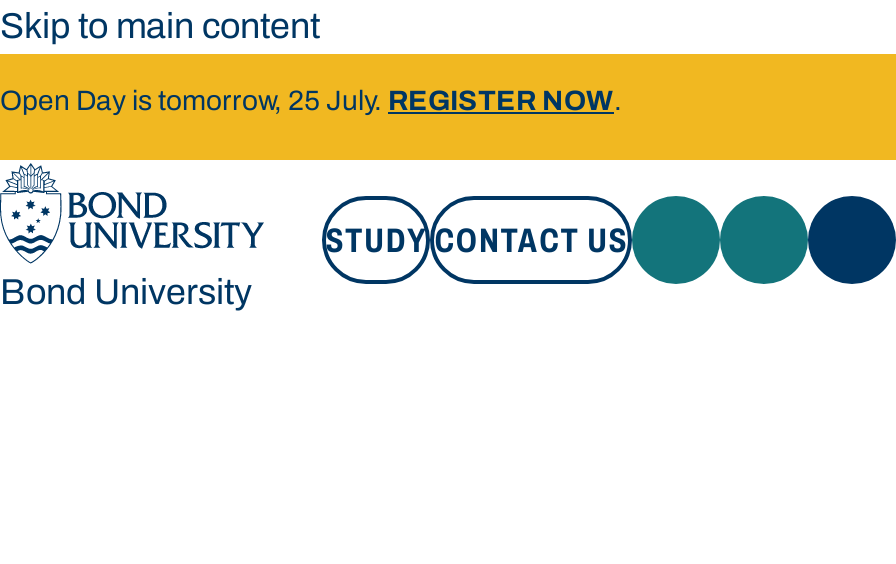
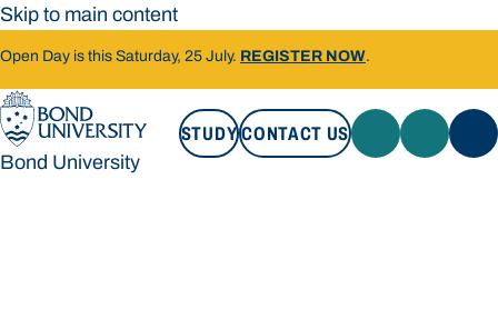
[0,86,622,116] Open Day is tomorrow, 25 July. REGISTER NOW. -> [0,48,370,64] Open Day is this Saturday, 25 July. REGISTER NOW.

